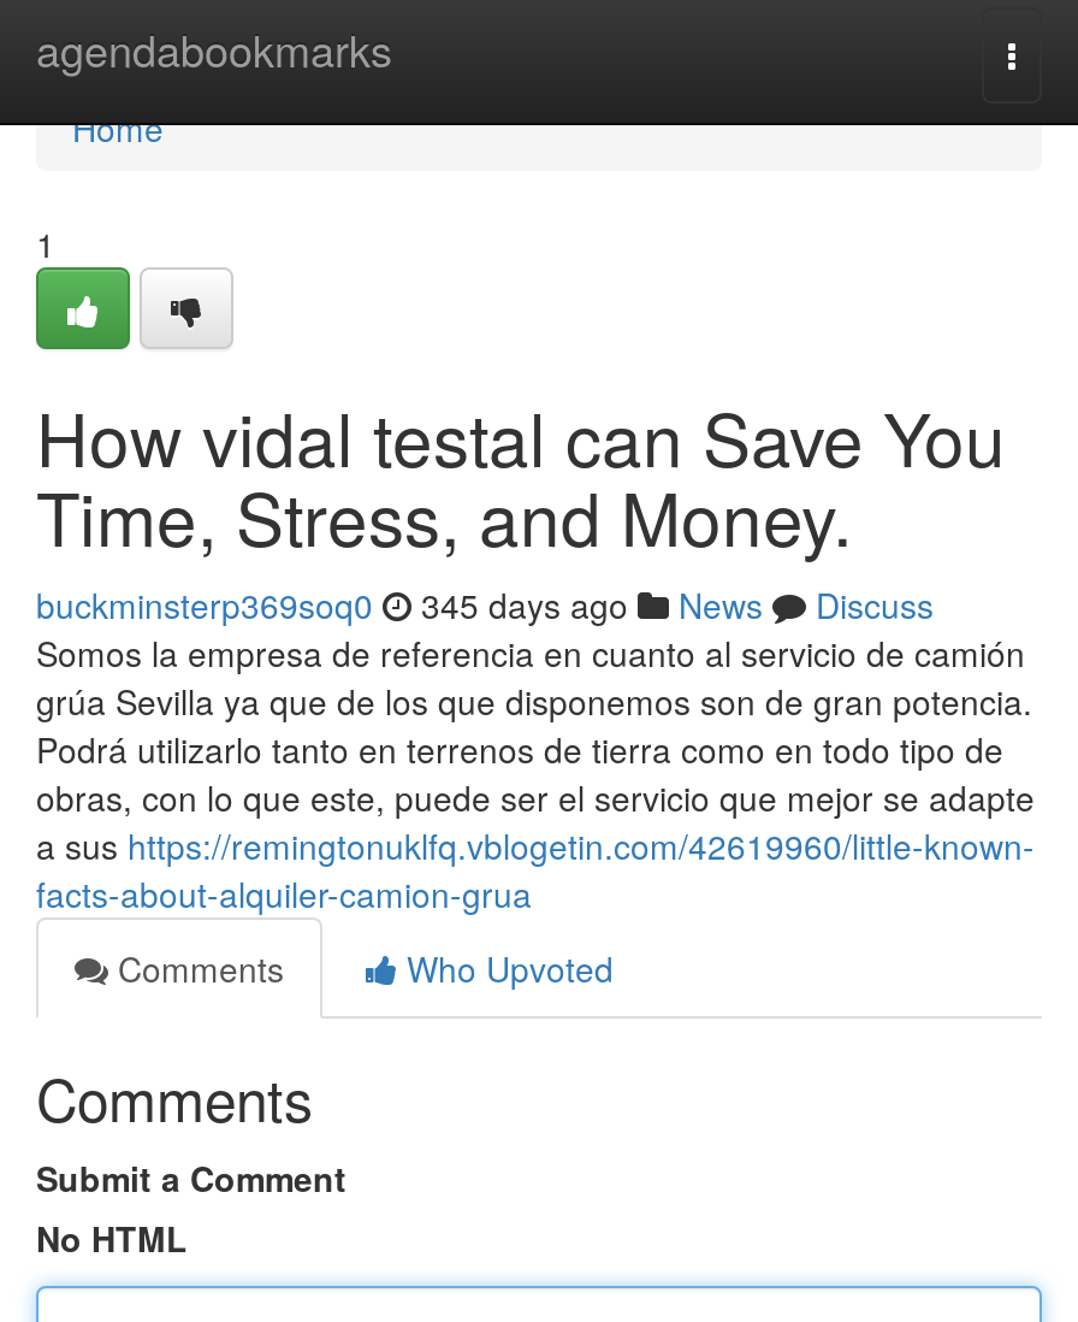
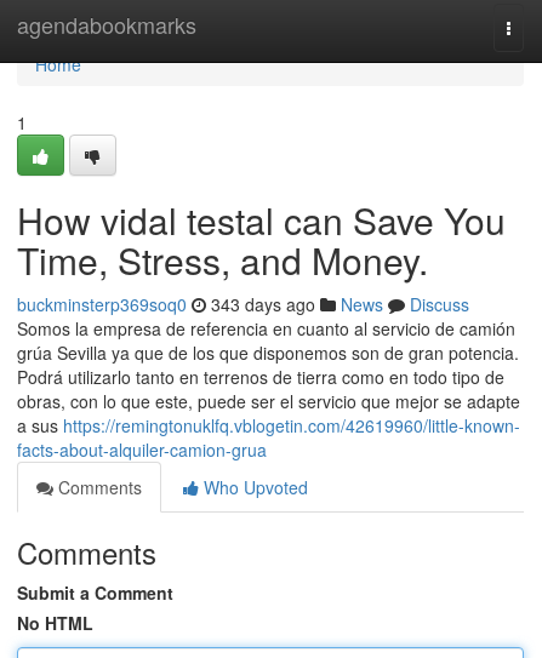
[36,580,934,628] buckminsterp369soq0 345 days ago News Discuss -> [17,292,469,316] buckminsterp369soq0 343 days ago News Discuss

